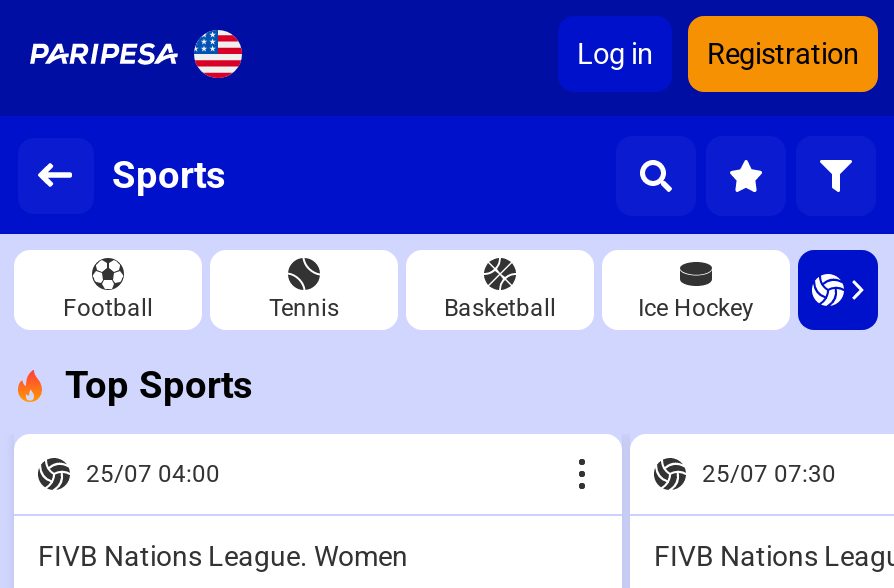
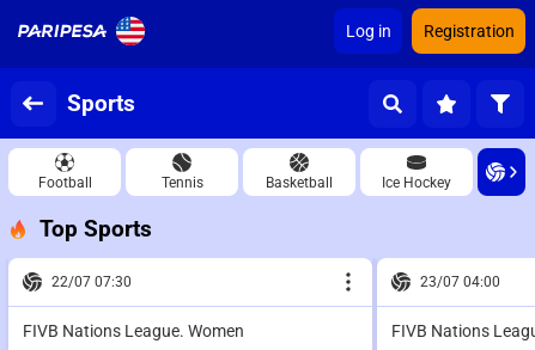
[86,459,220,487] 25/07 04:00 -> [51,273,132,290] 22/07 07:30
[702,459,836,487] 25/07 07:30 -> [420,273,500,290] 23/07 04:00

